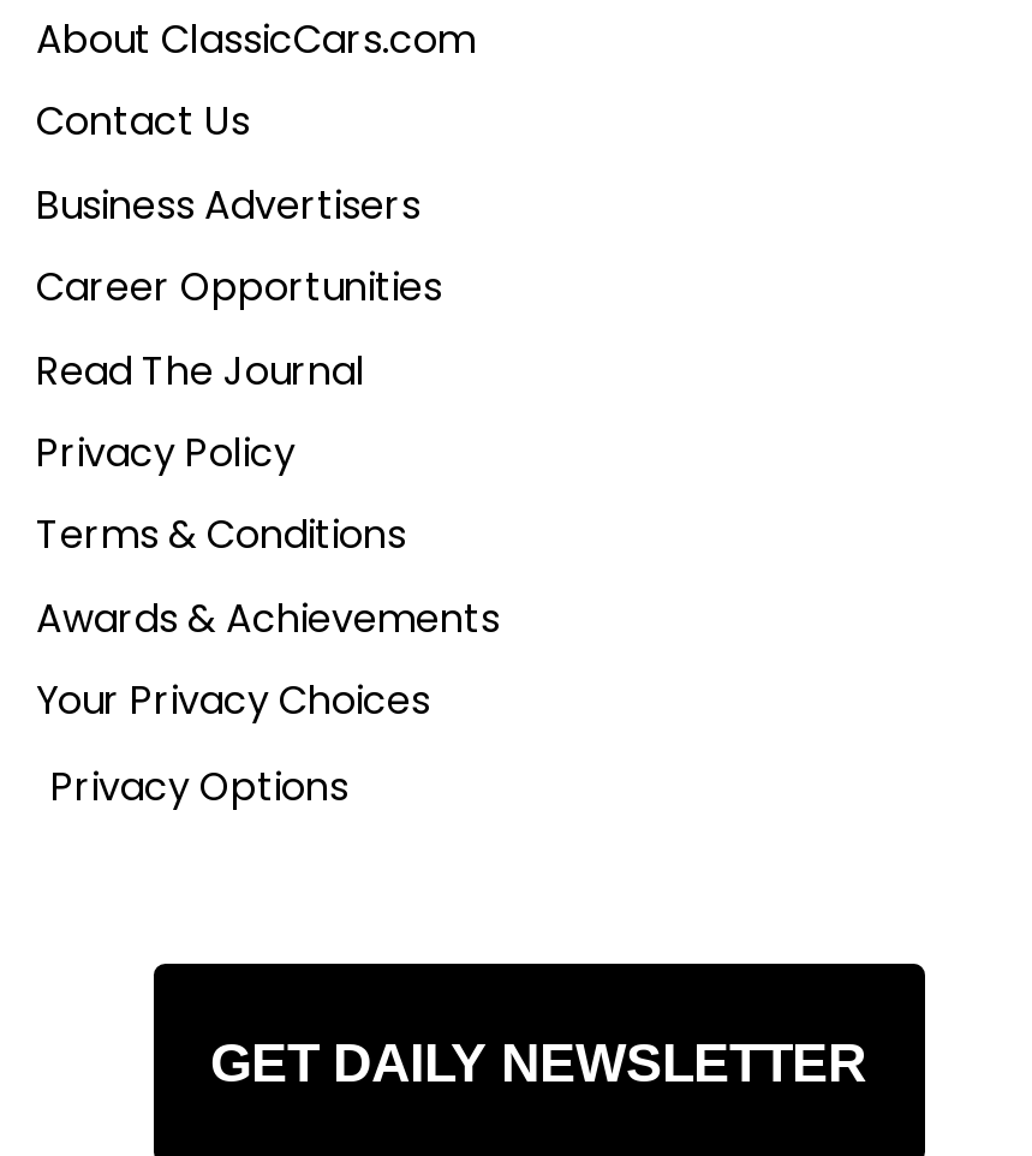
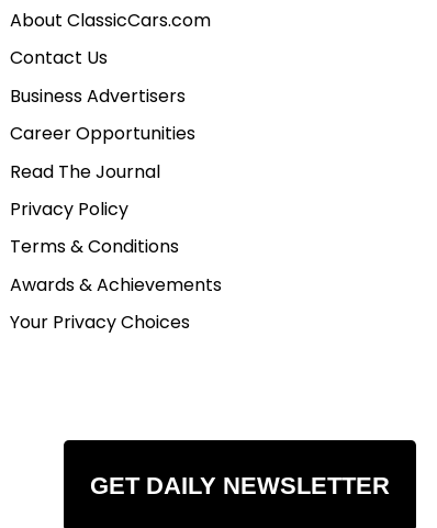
[50,758,348,814] Privacy Options -> none

